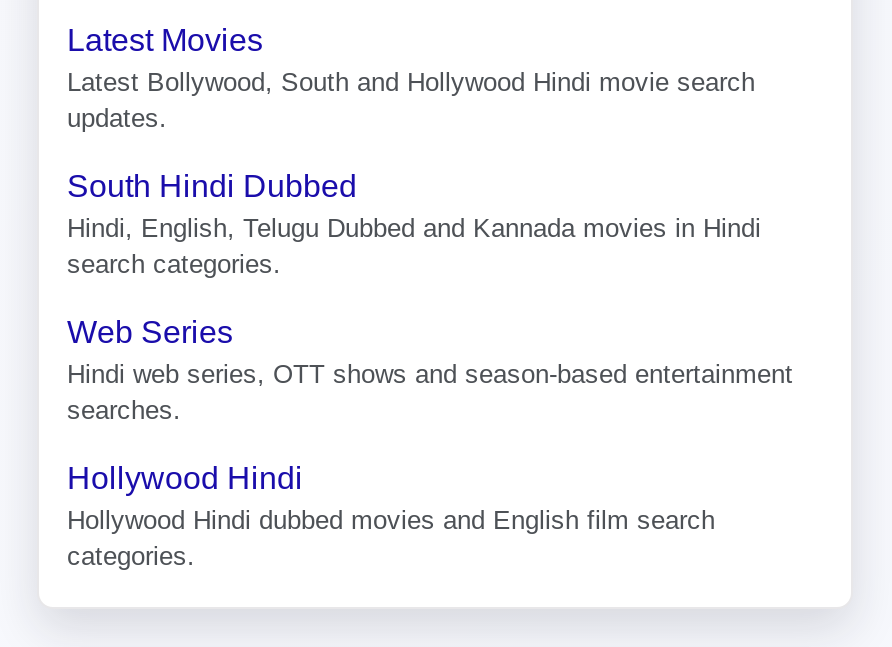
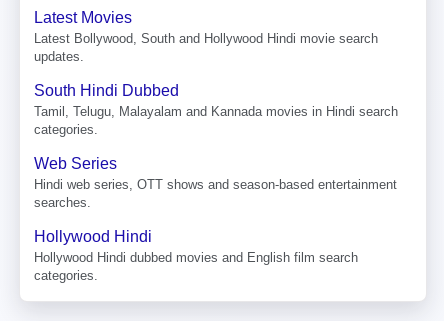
[67,213,761,279] Hindi, English, Telugu Dubbed and Kannada movies in Hindi | search categories. -> [34,104,398,137] Tamil, Telugu, Malayalam and Kannada movies in Hindi search | categories.

